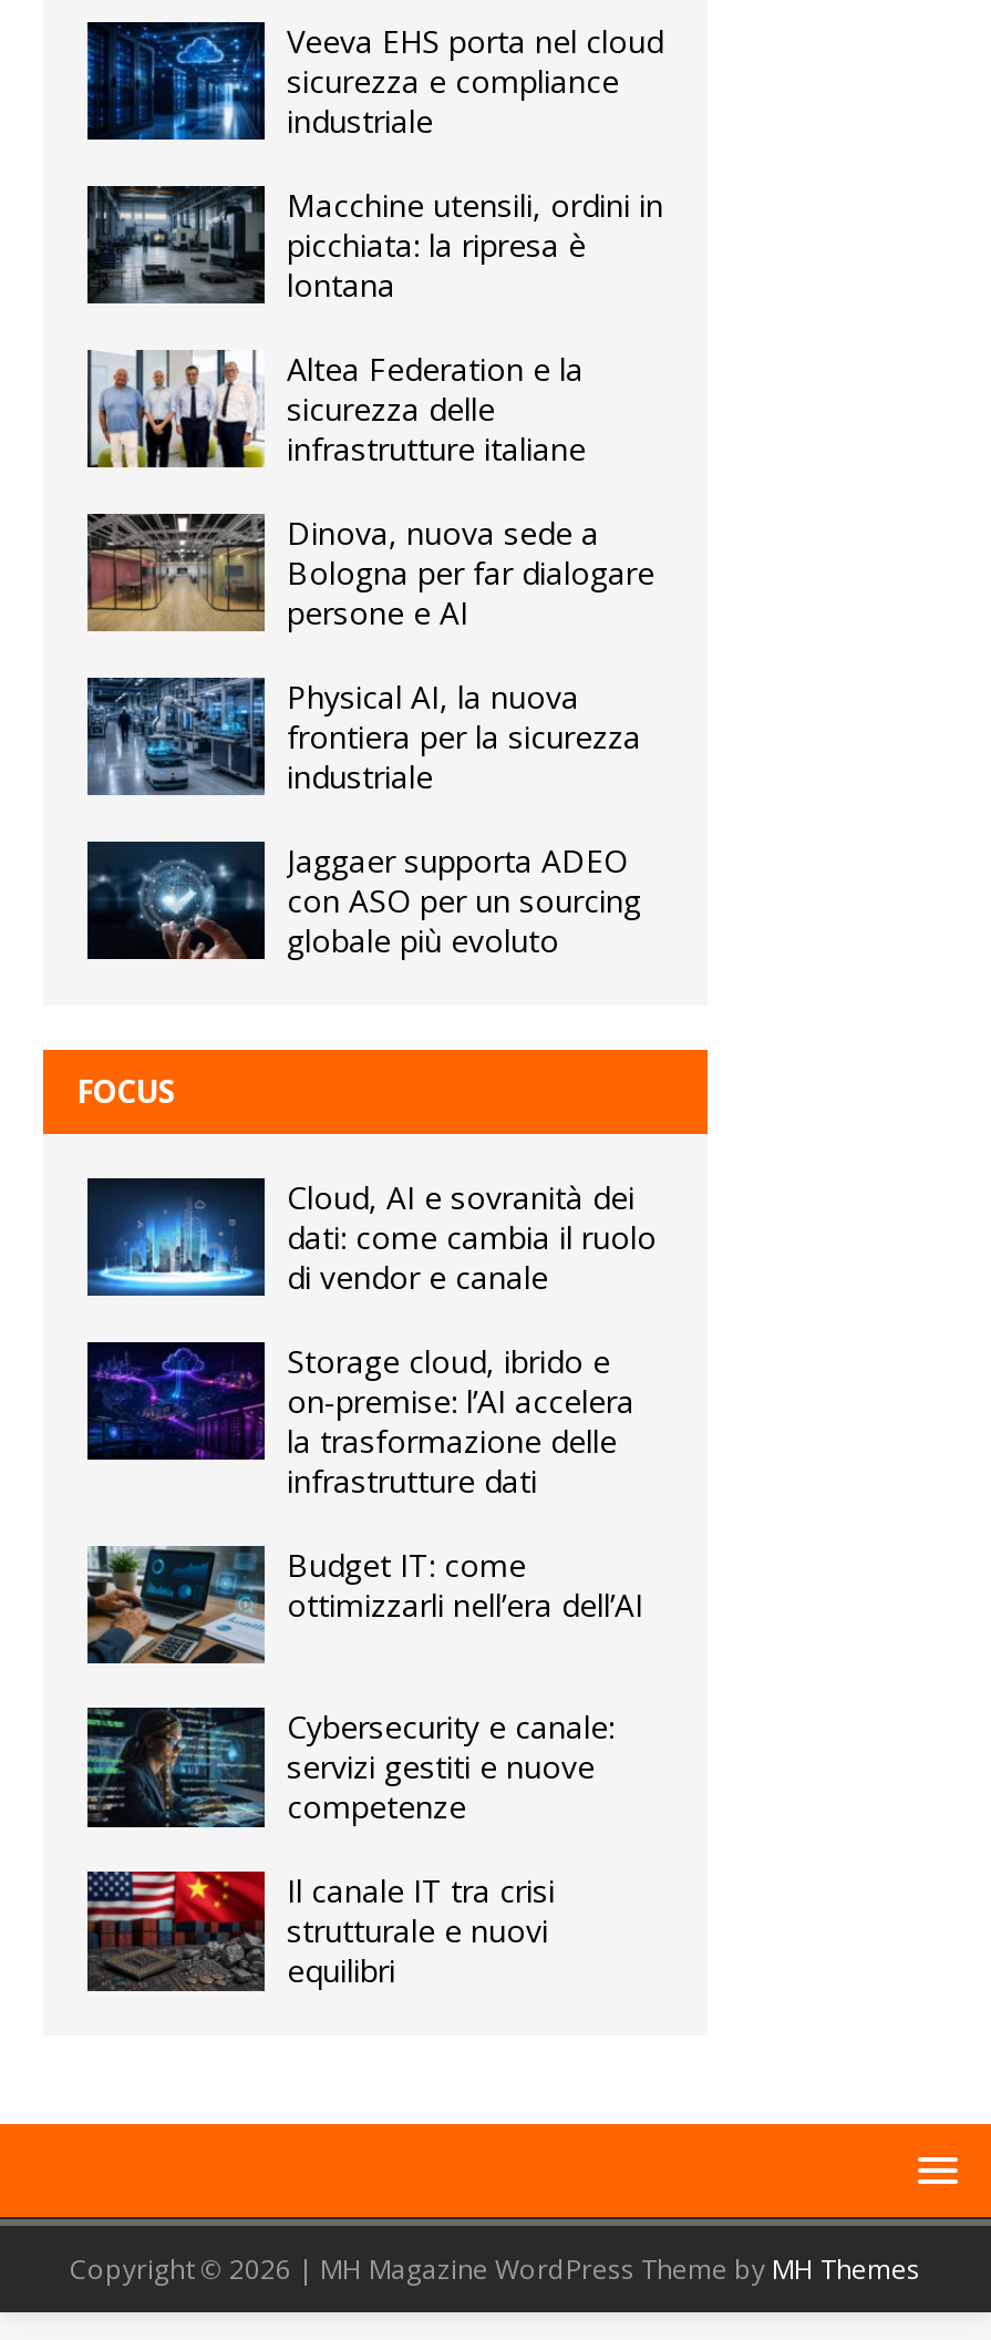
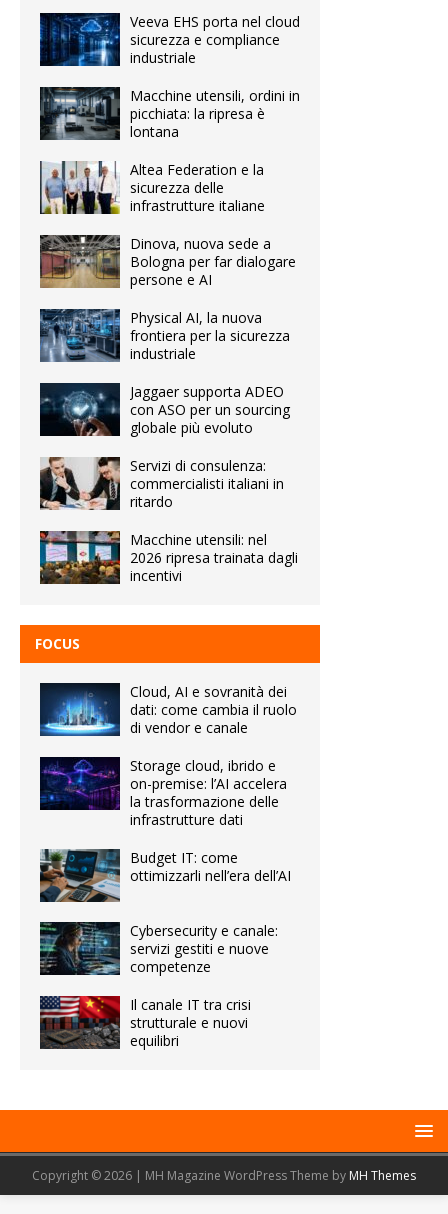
none -> [39,456,298,585] [image] | Servizi di consulenza: | commercialisti italiani in | ritardo | Macchine utensili: nel | 2026 ripresa trainata dagli | incentivi
none -> [39,531,116,585] [image]

